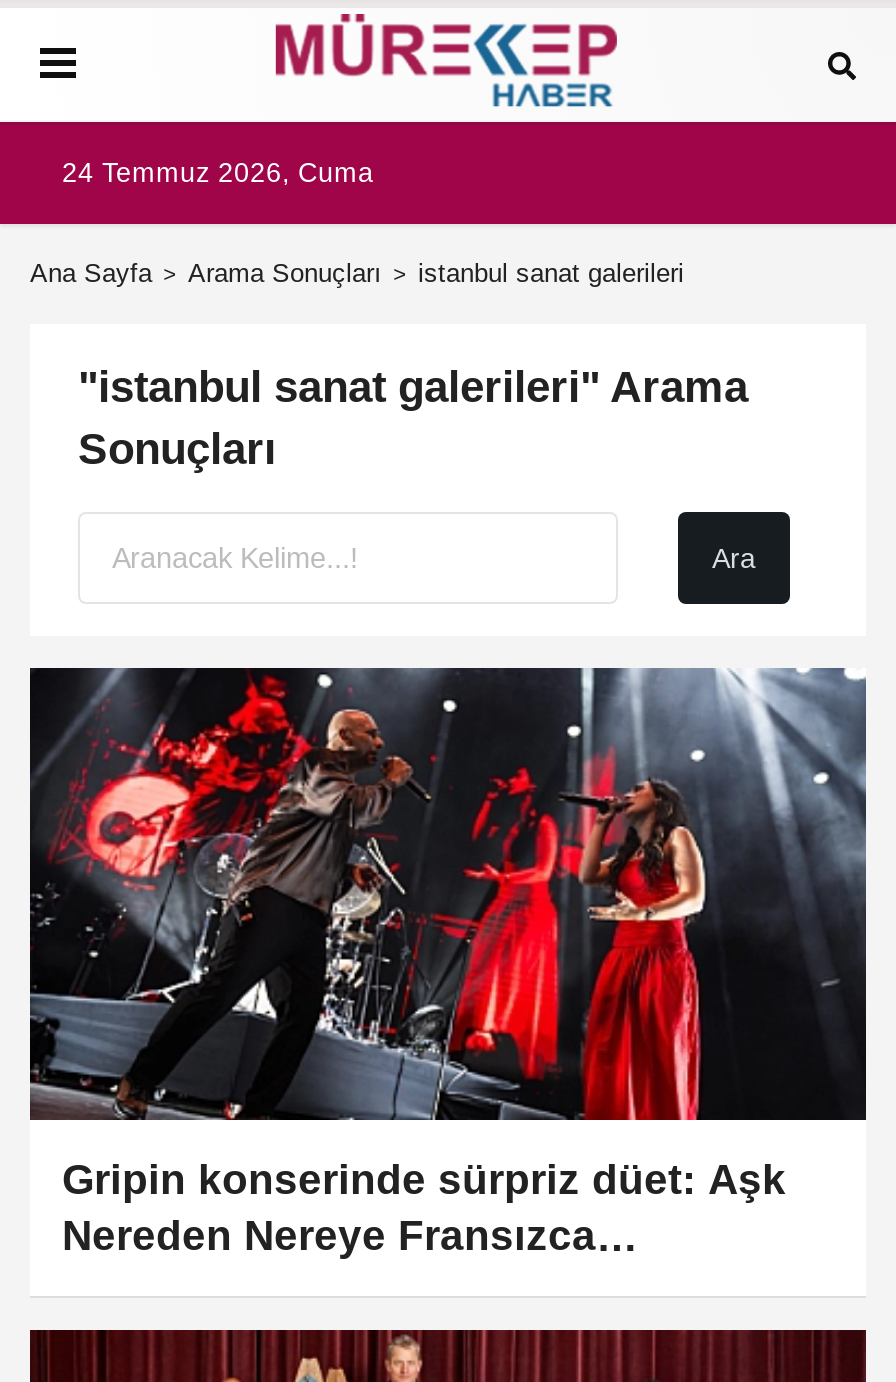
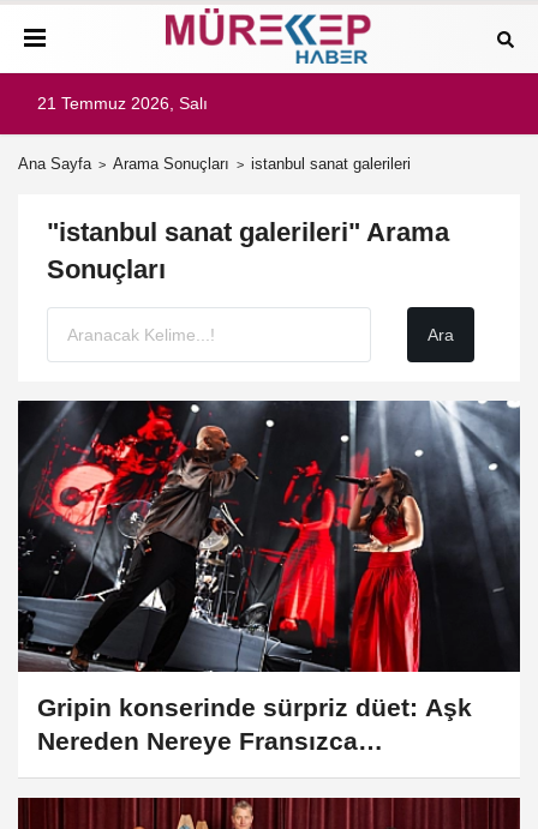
[62,158,374,188] 24 Temmuz 2026, Cuma -> [37,95,208,113] 21 Temmuz 2026, Salı

